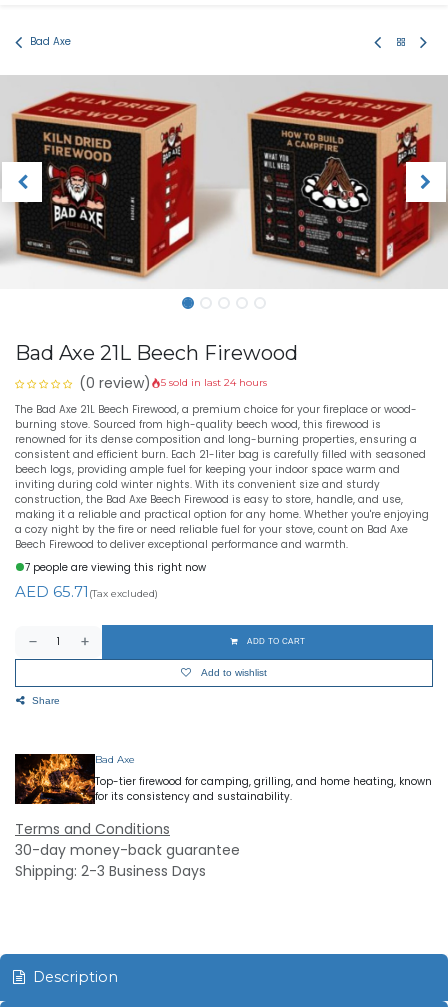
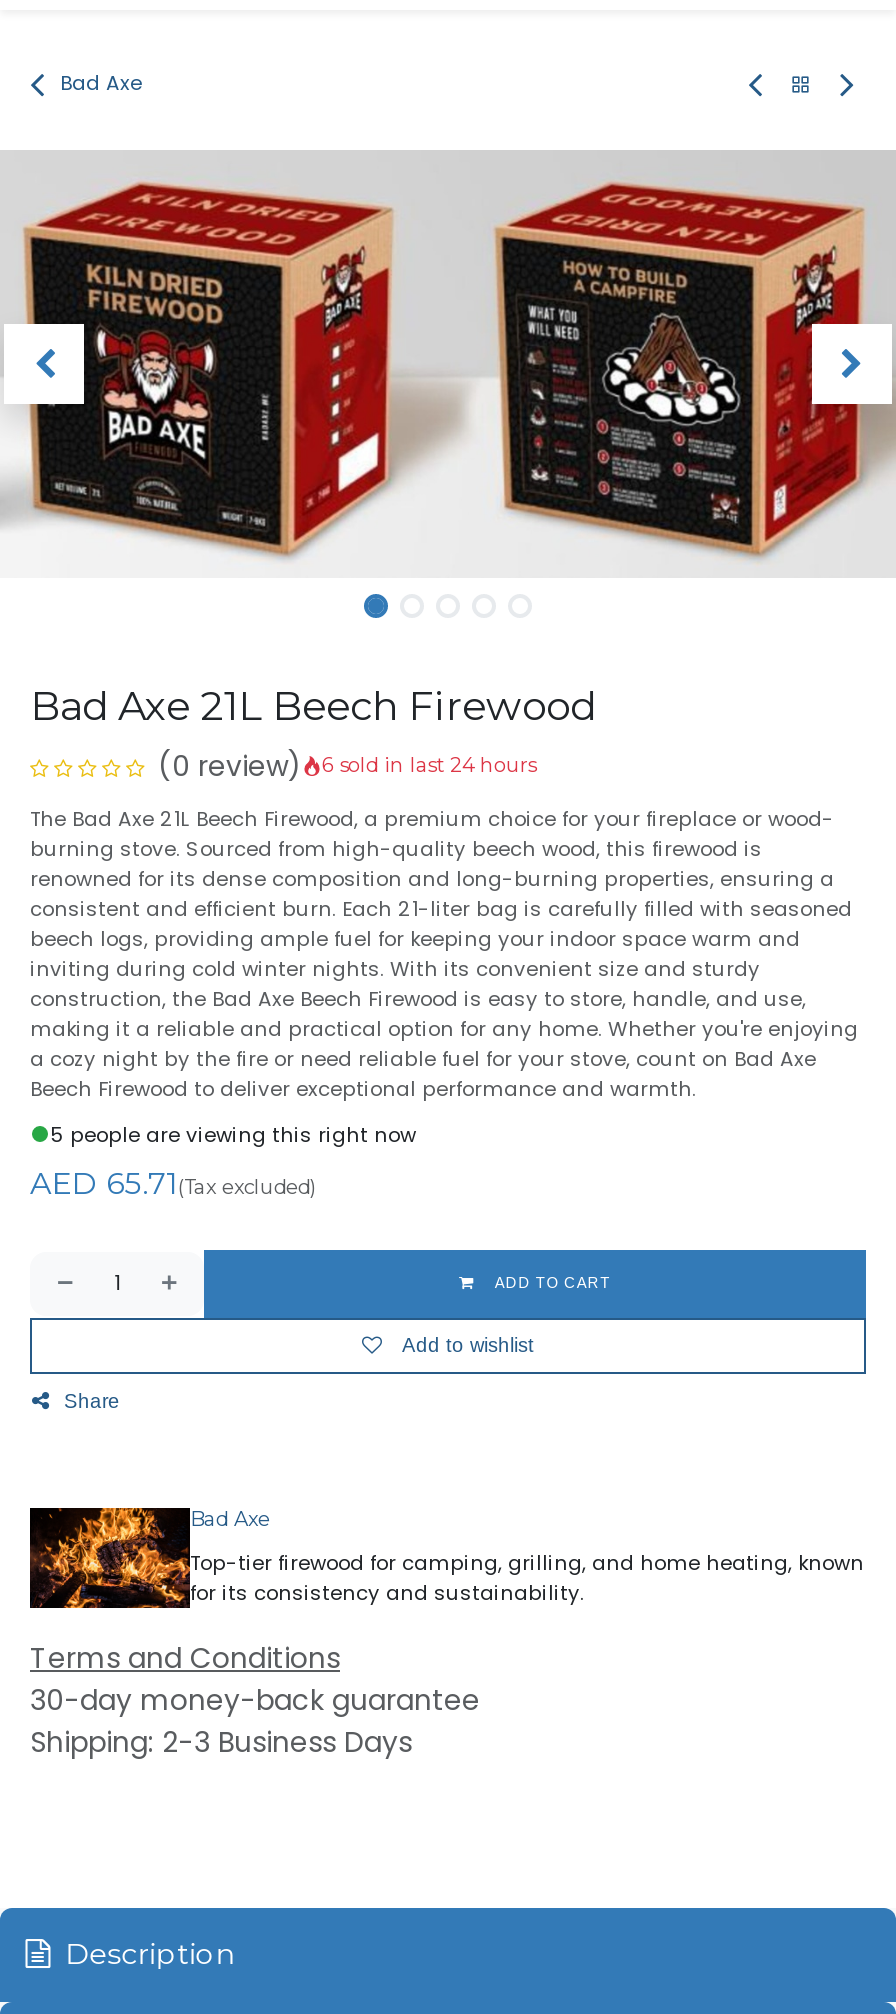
[161,376,267,389] 5 sold in last 24 hours -> [322,753,536,779] 6 sold in last 24 hours
[25,560,206,575] 7 people are viewing this right now -> [50,1120,416,1150] 5 people are viewing this right now

